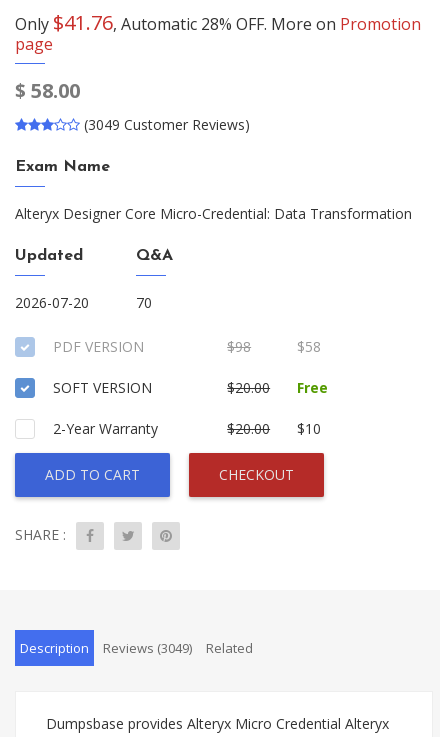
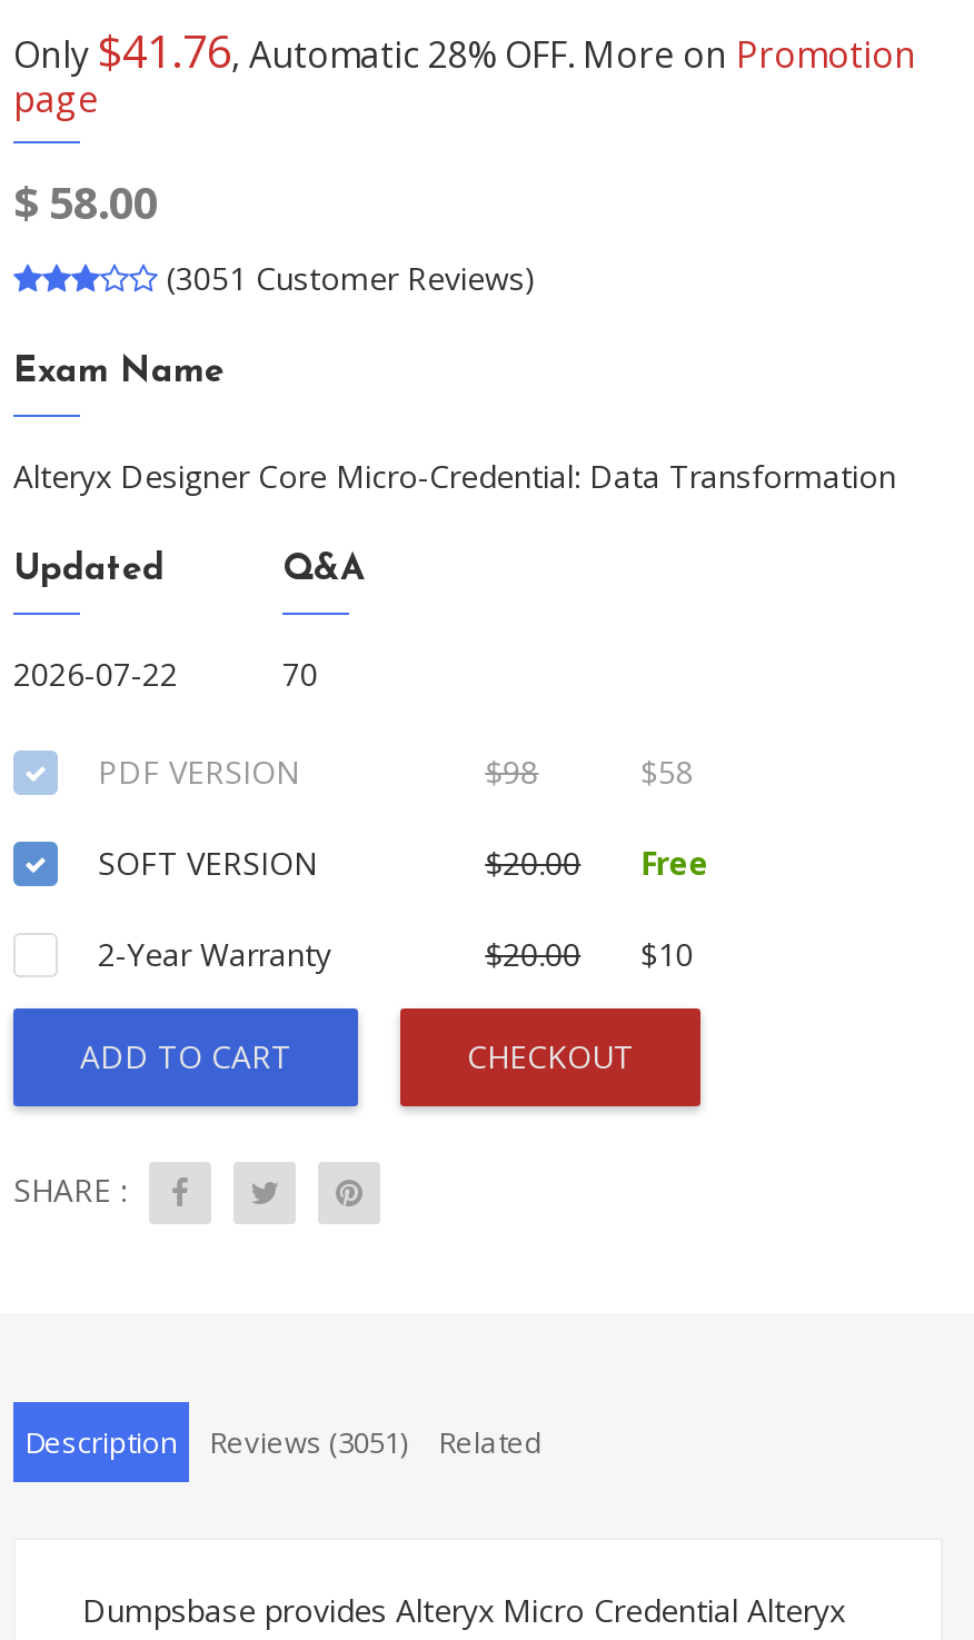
[84,115,250,134] (3049 Customer Reviews) -> [167,257,536,299] (3051 Customer Reviews)
[15,293,89,312] 2026-07-20 -> [13,653,178,695] 2026-07-22
[20,639,253,657] Description Reviews (3049) Related -> [24,1422,543,1462] Description Reviews (3051) Related

